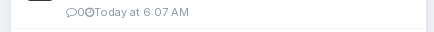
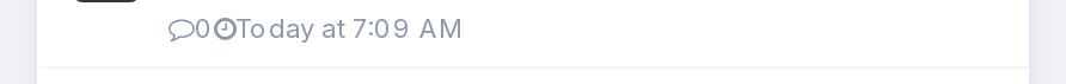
[77,5,189,19] 0 Today at 6:07 AM -> [195,12,462,45] 0 Today at 7:09 AM

